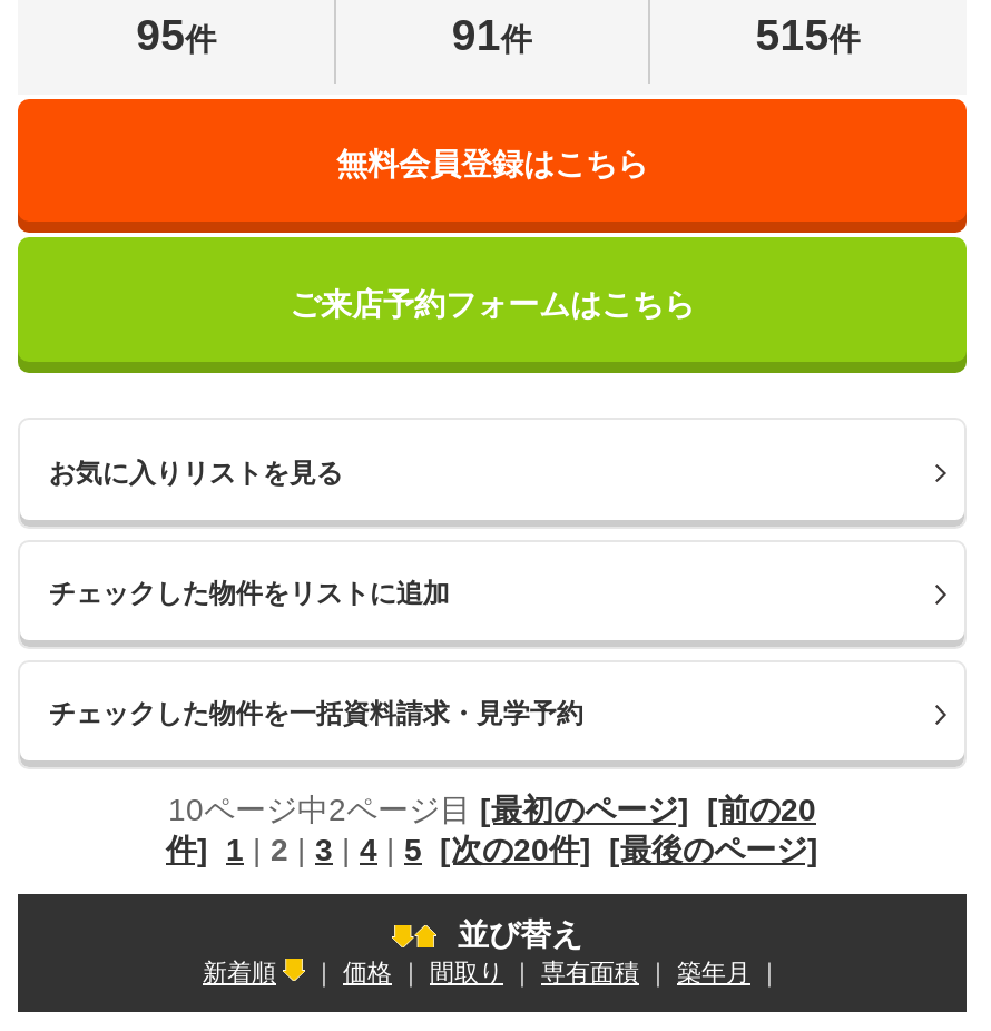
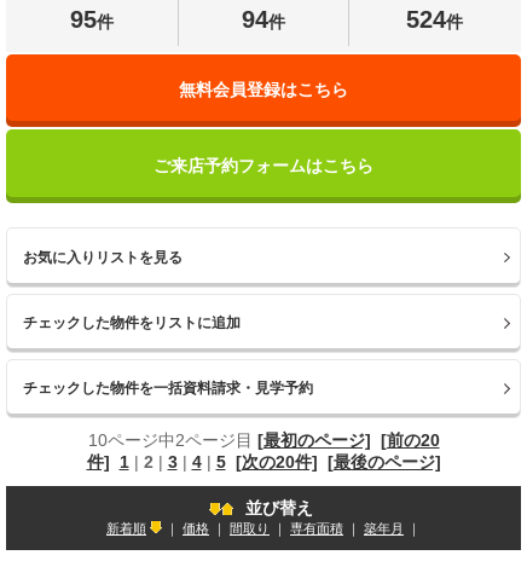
[452,9,532,58] 91件 -> [242,6,285,32] 94件
[755,9,860,58] 515件 -> [406,6,463,32] 524件

